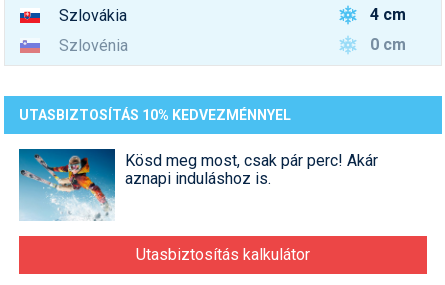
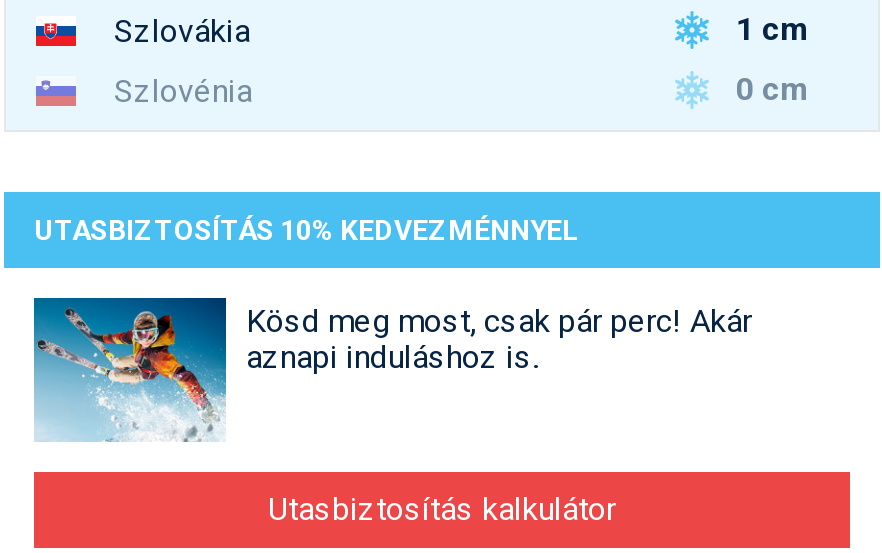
[370,5,406,24] 4 cm -> [736,11,808,49] 1 cm

